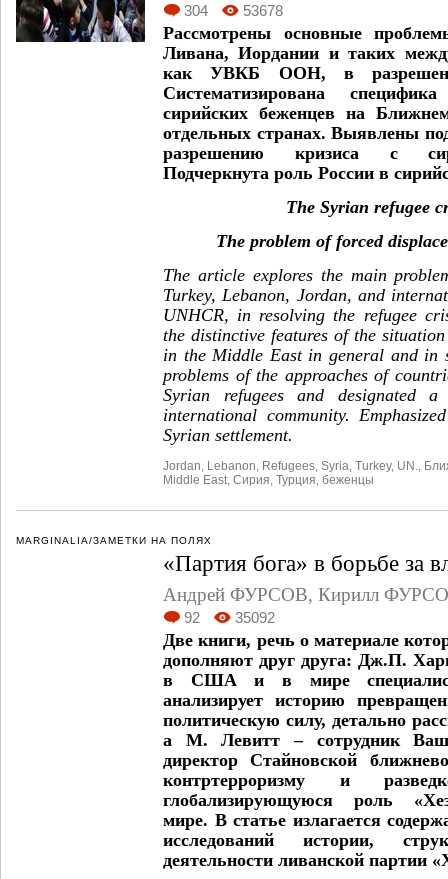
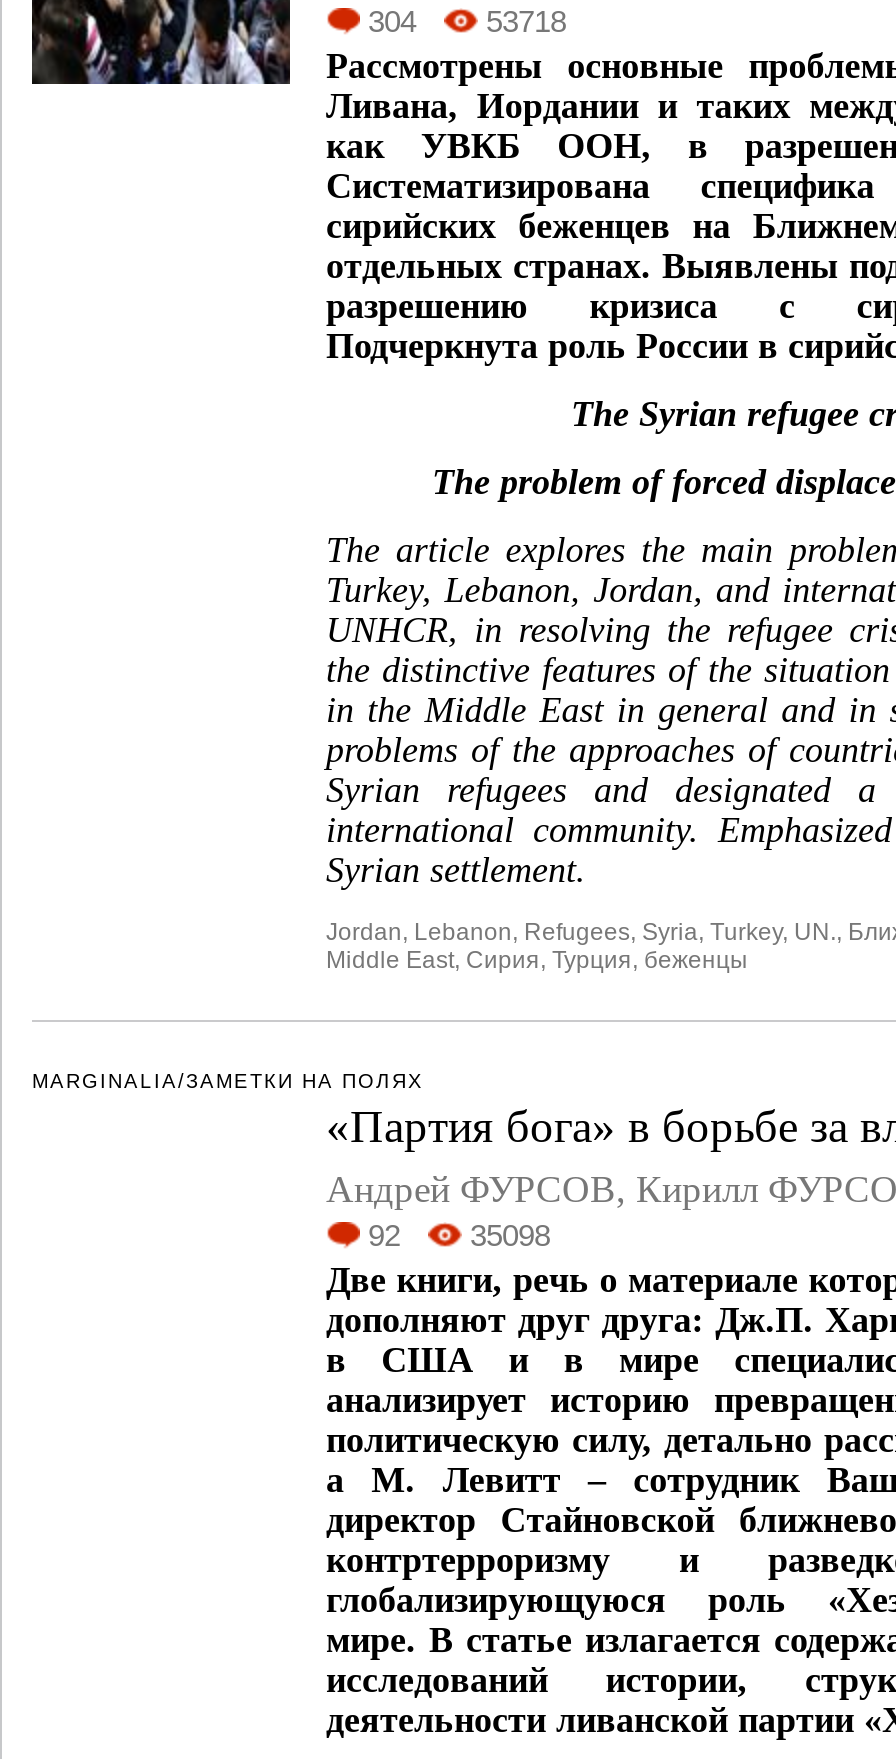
[243,2,283,19] 53678 -> [486,5,566,39] 53718
[235,609,275,626] 35092 -> [470,1219,550,1253] 35098

